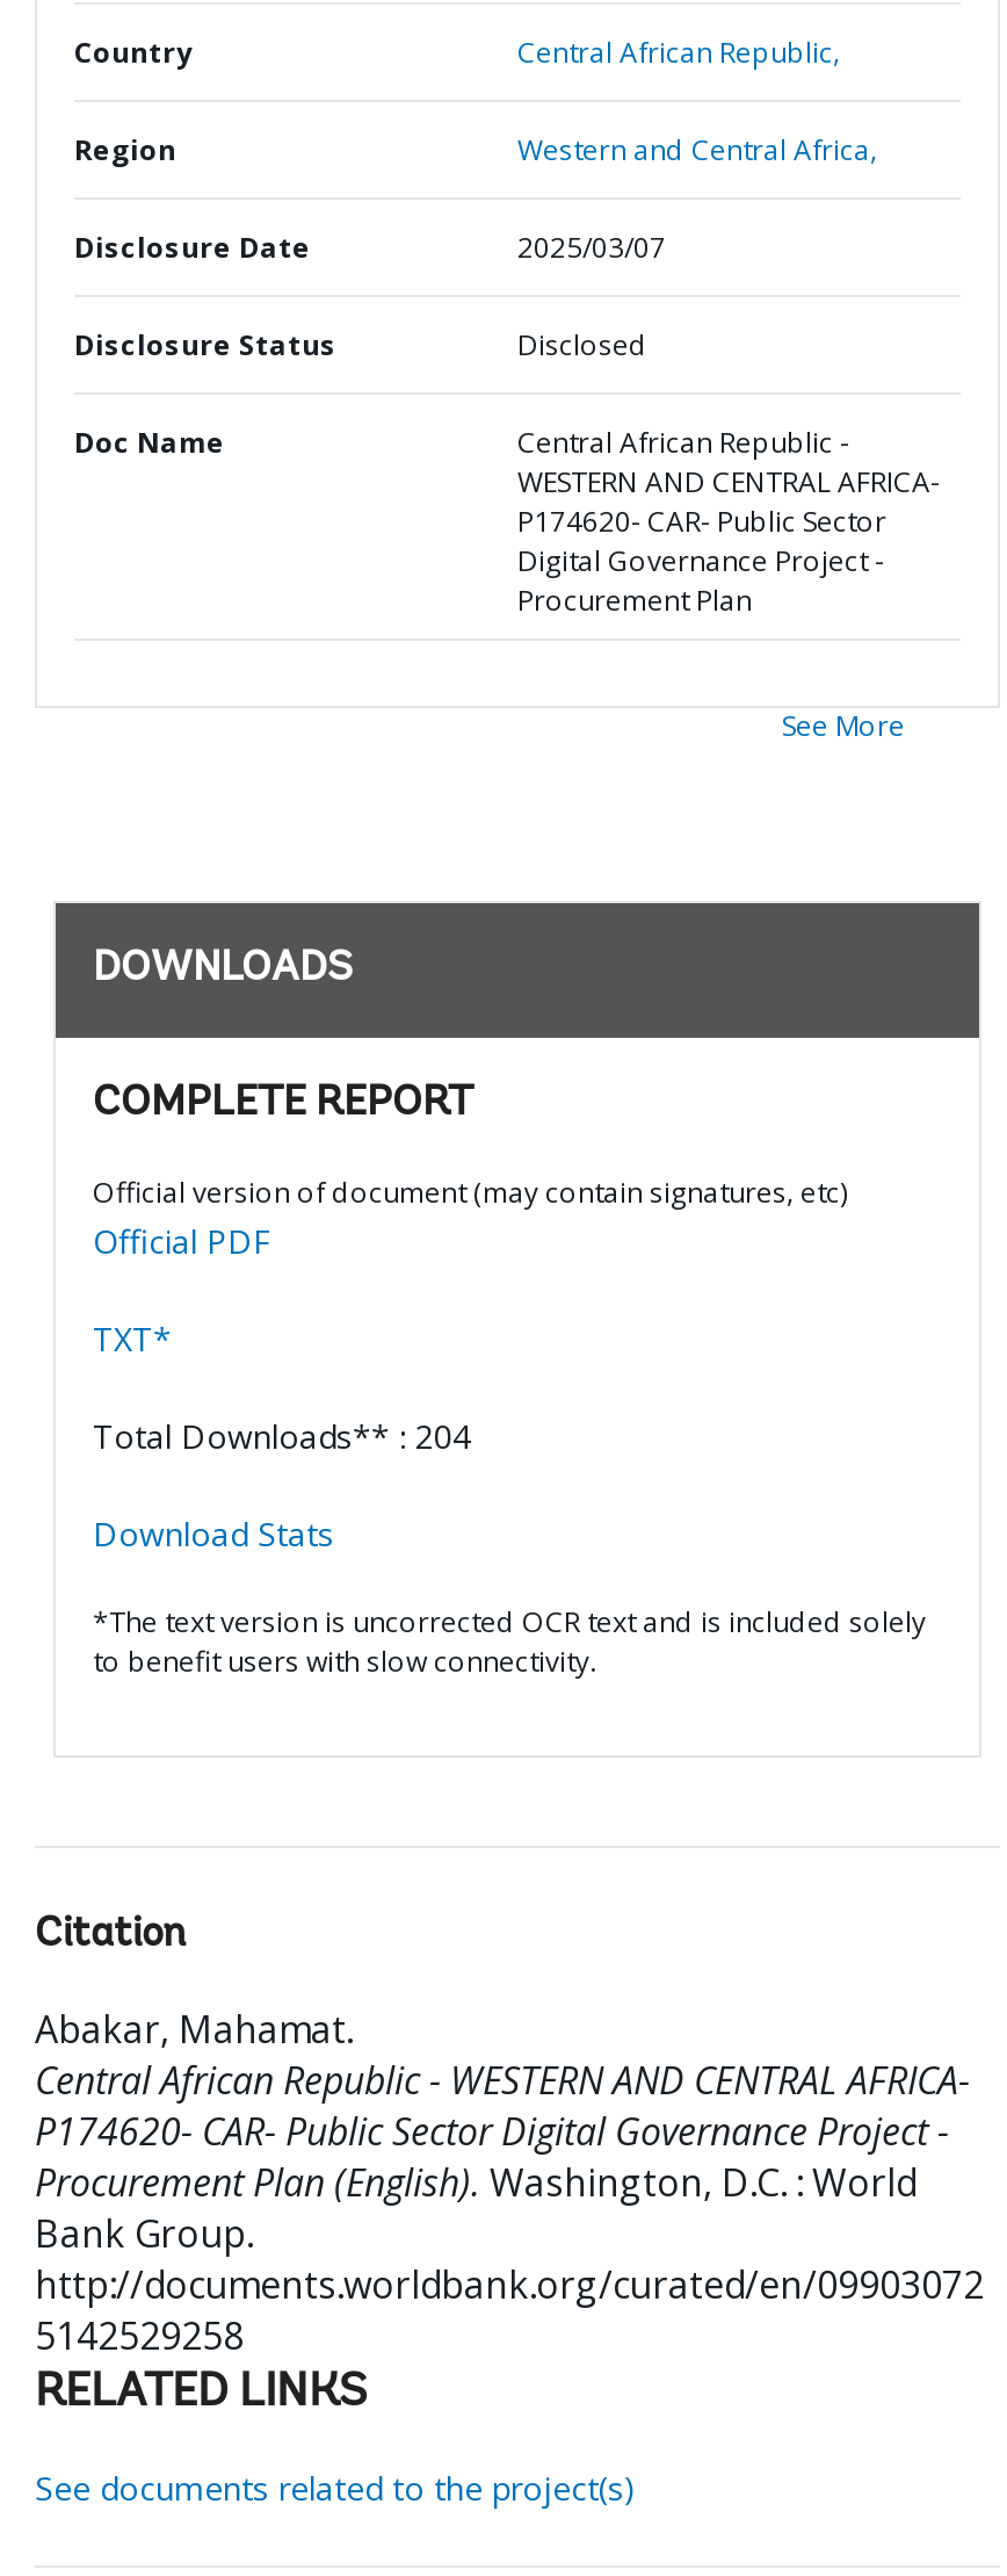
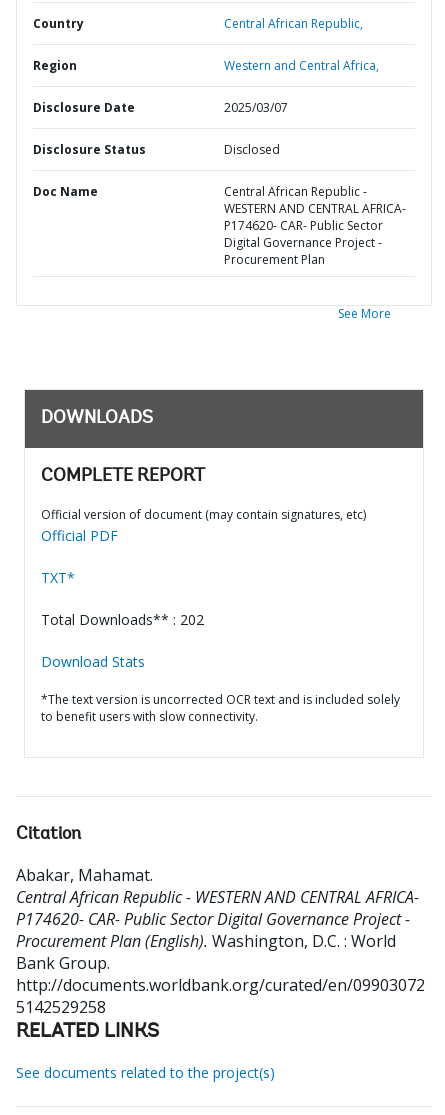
[93,1414,471,1458] Total Downloads** : 204 -> [41,610,204,629] Total Downloads** : 202

